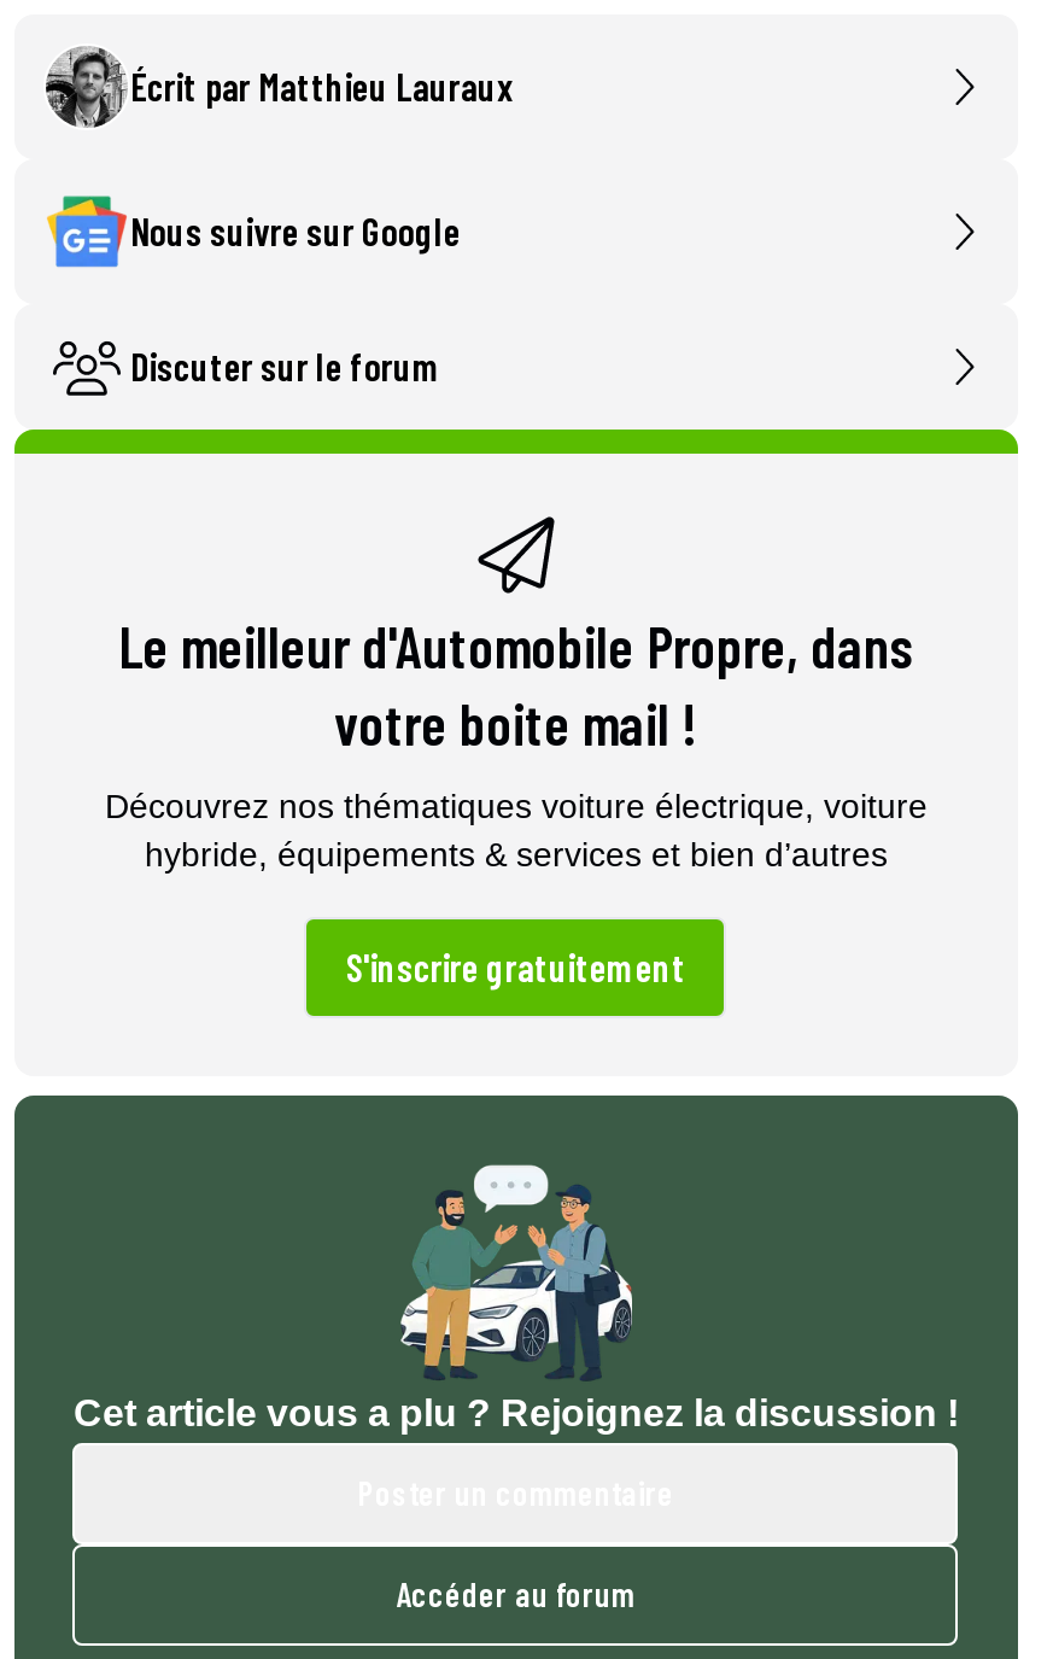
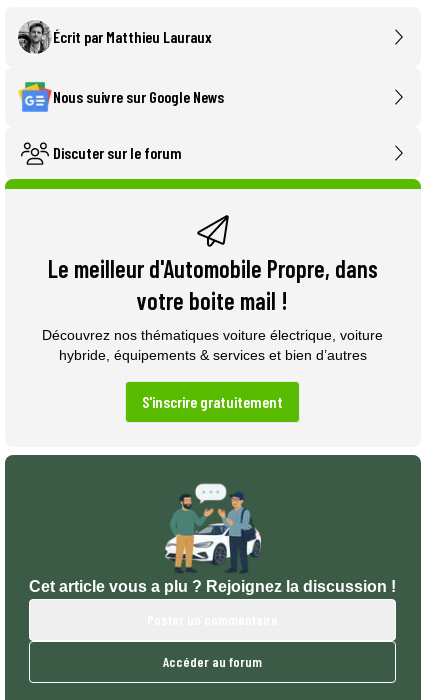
[130,208,461,253] Nous suivre sur Google -> [53,87,224,106] Nous suivre sur Google News

